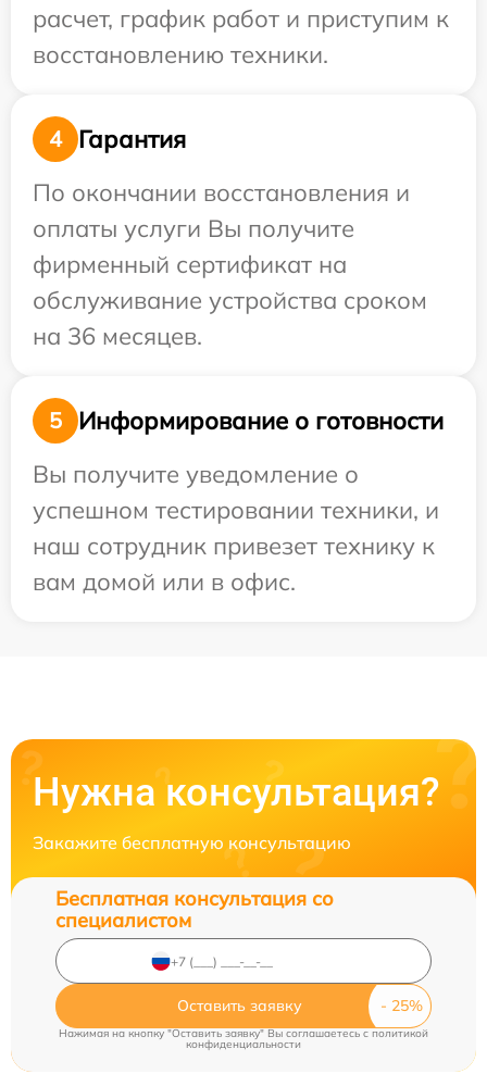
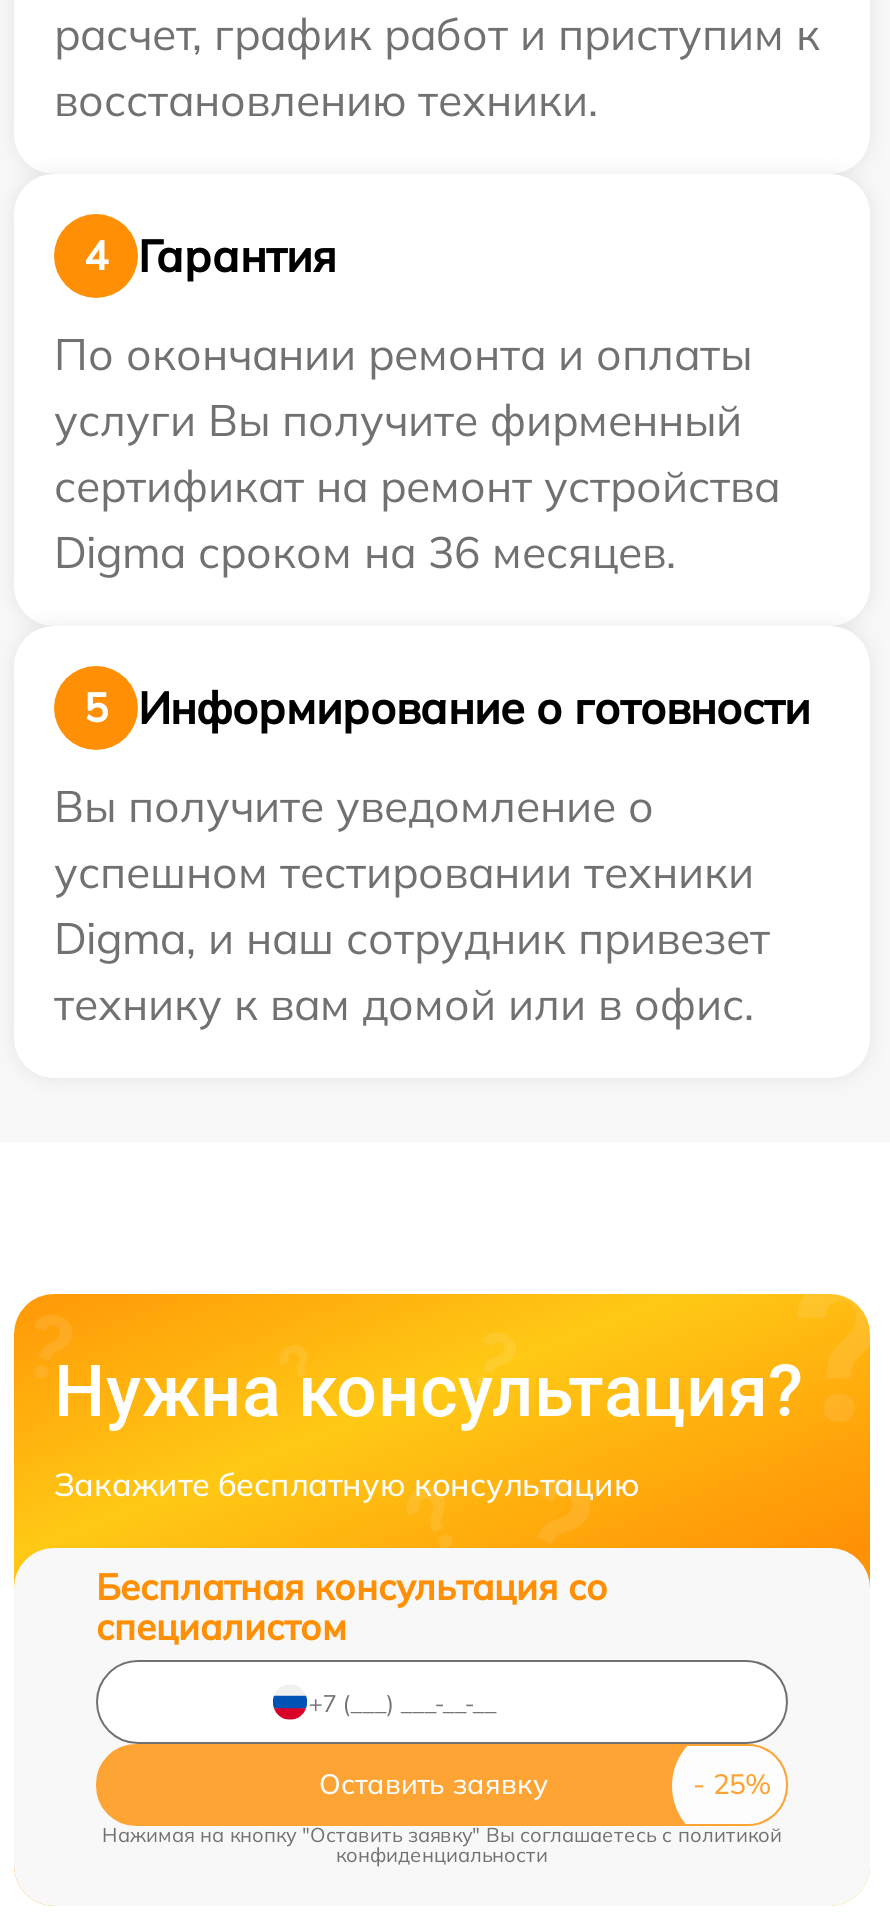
[33,178,427,352] По окончании восстановления и | оплаты услуги Вы получите | фирменный сертификат на | обслуживание устройства сроком | на 36 месяцев. -> [54,327,780,581] По окончании ремонта и оплаты | услуги Вы получите фирменный | сертификат на ремонт устройства | Digma сроком на 36 месяцев.
[33,495,439,597] успешном тестировании техники, и | наш сотрудник привезет технику к | вам домой или в офис. -> [54,845,770,1033] успешном тестировании техники | Digma, и наш сотрудник привезет | технику к вам домой или в офис.

